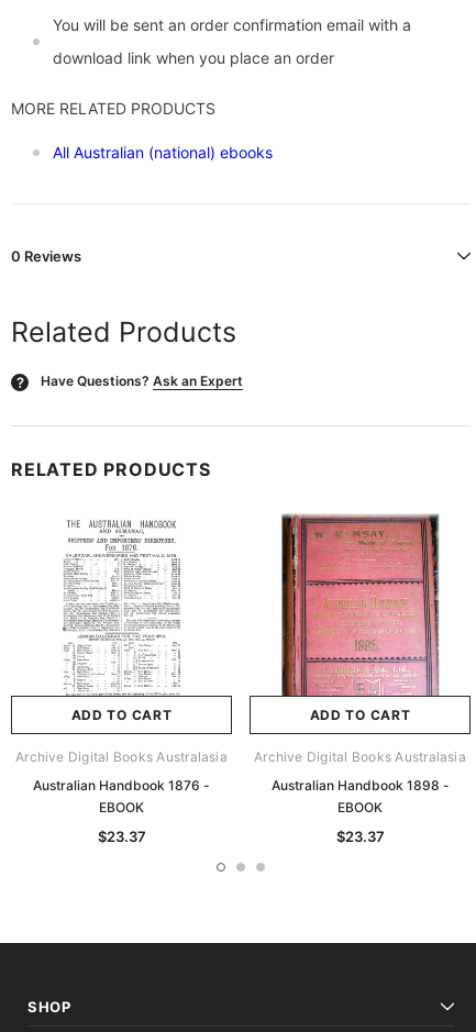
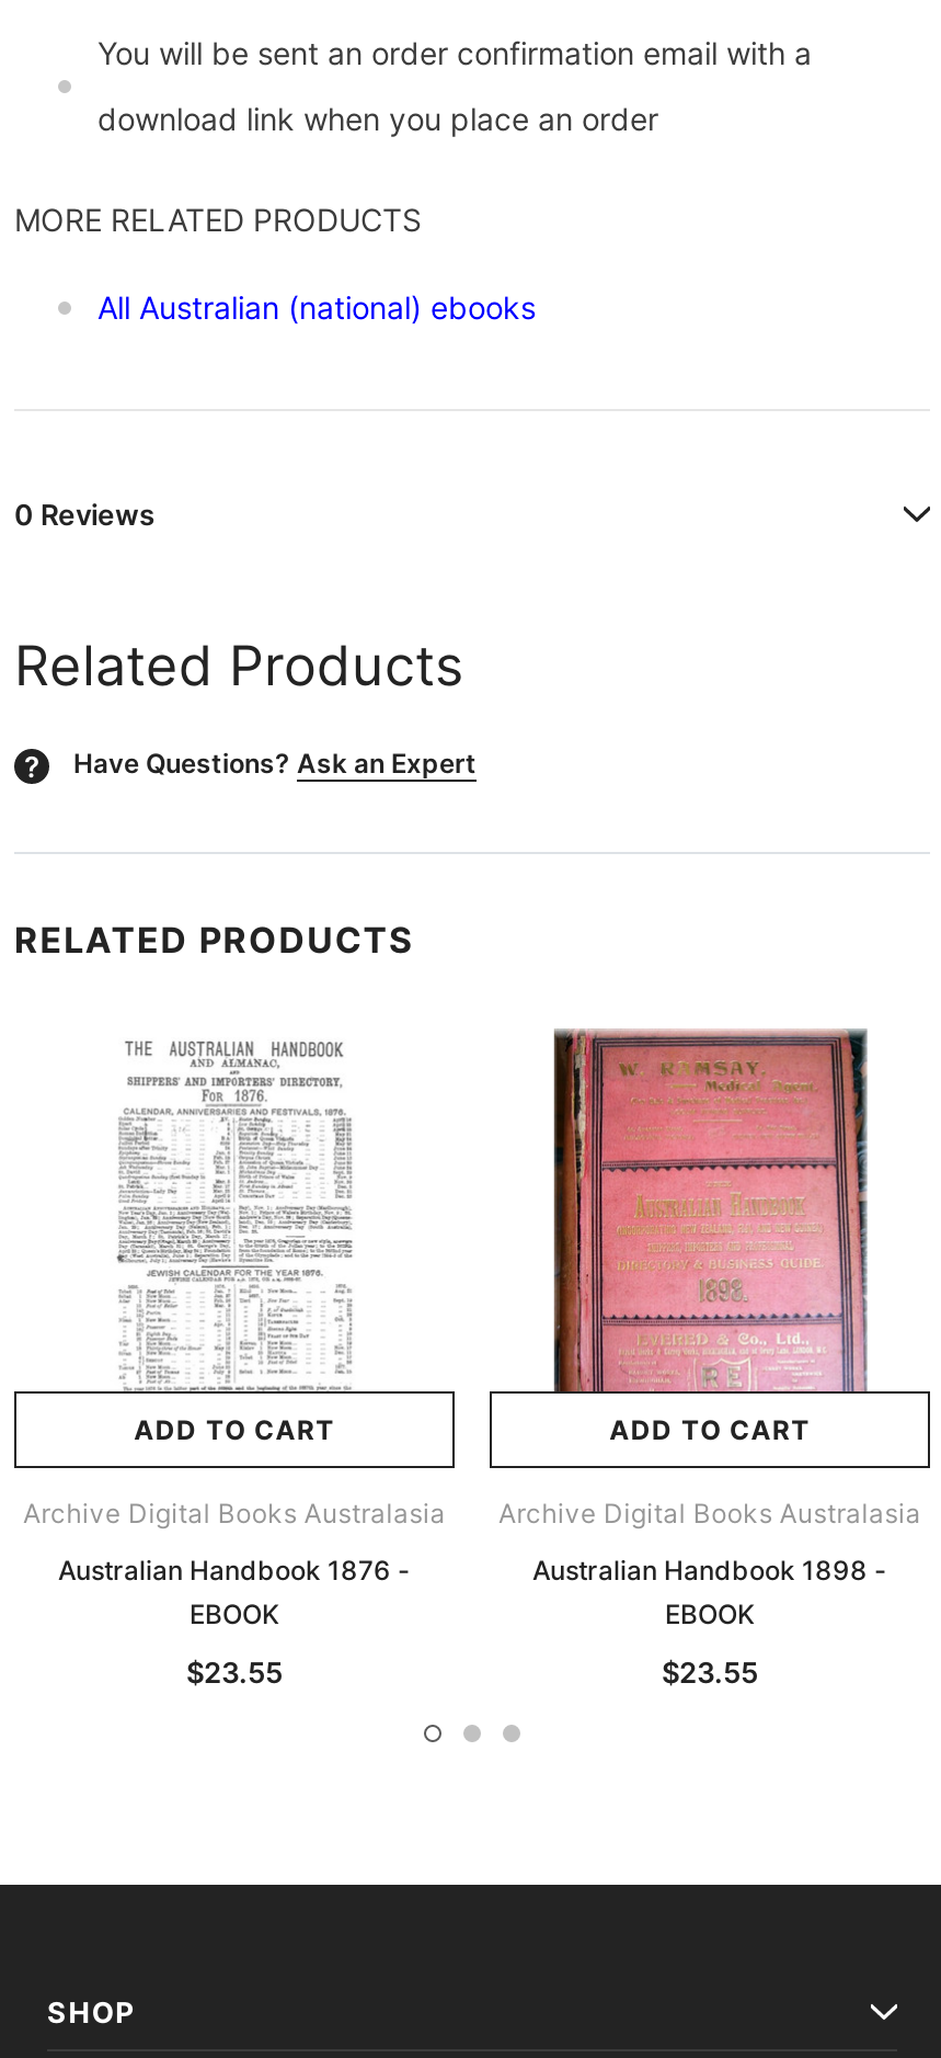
[97,828,146,845] $23.37 -> [186,1655,283,1690] $23.55
[336,828,384,845] $23.37 -> [662,1655,758,1690] $23.55

